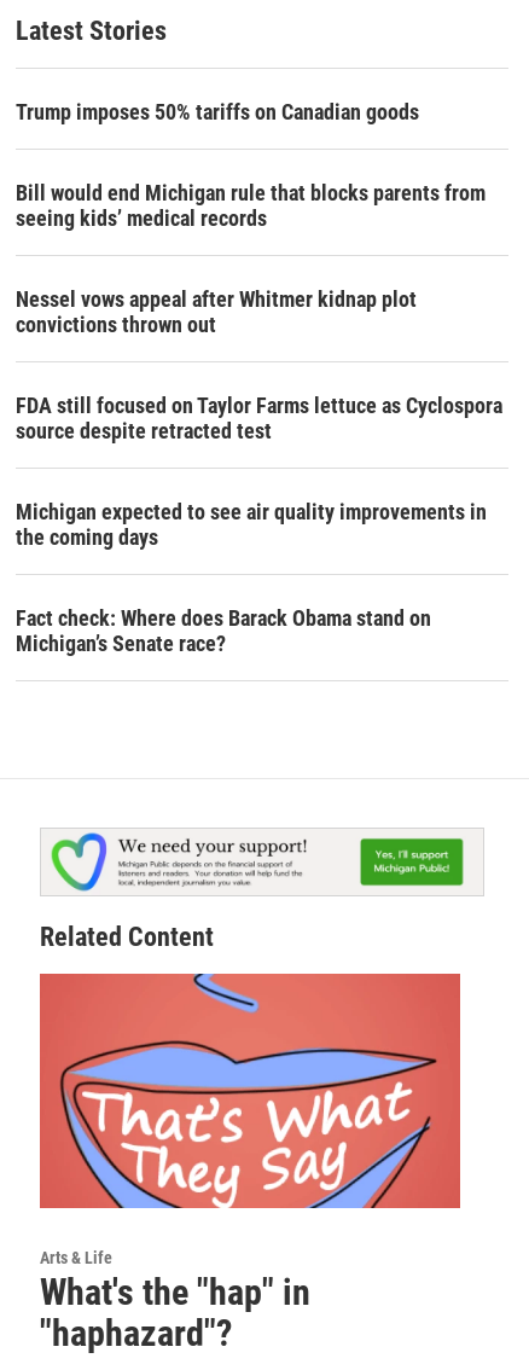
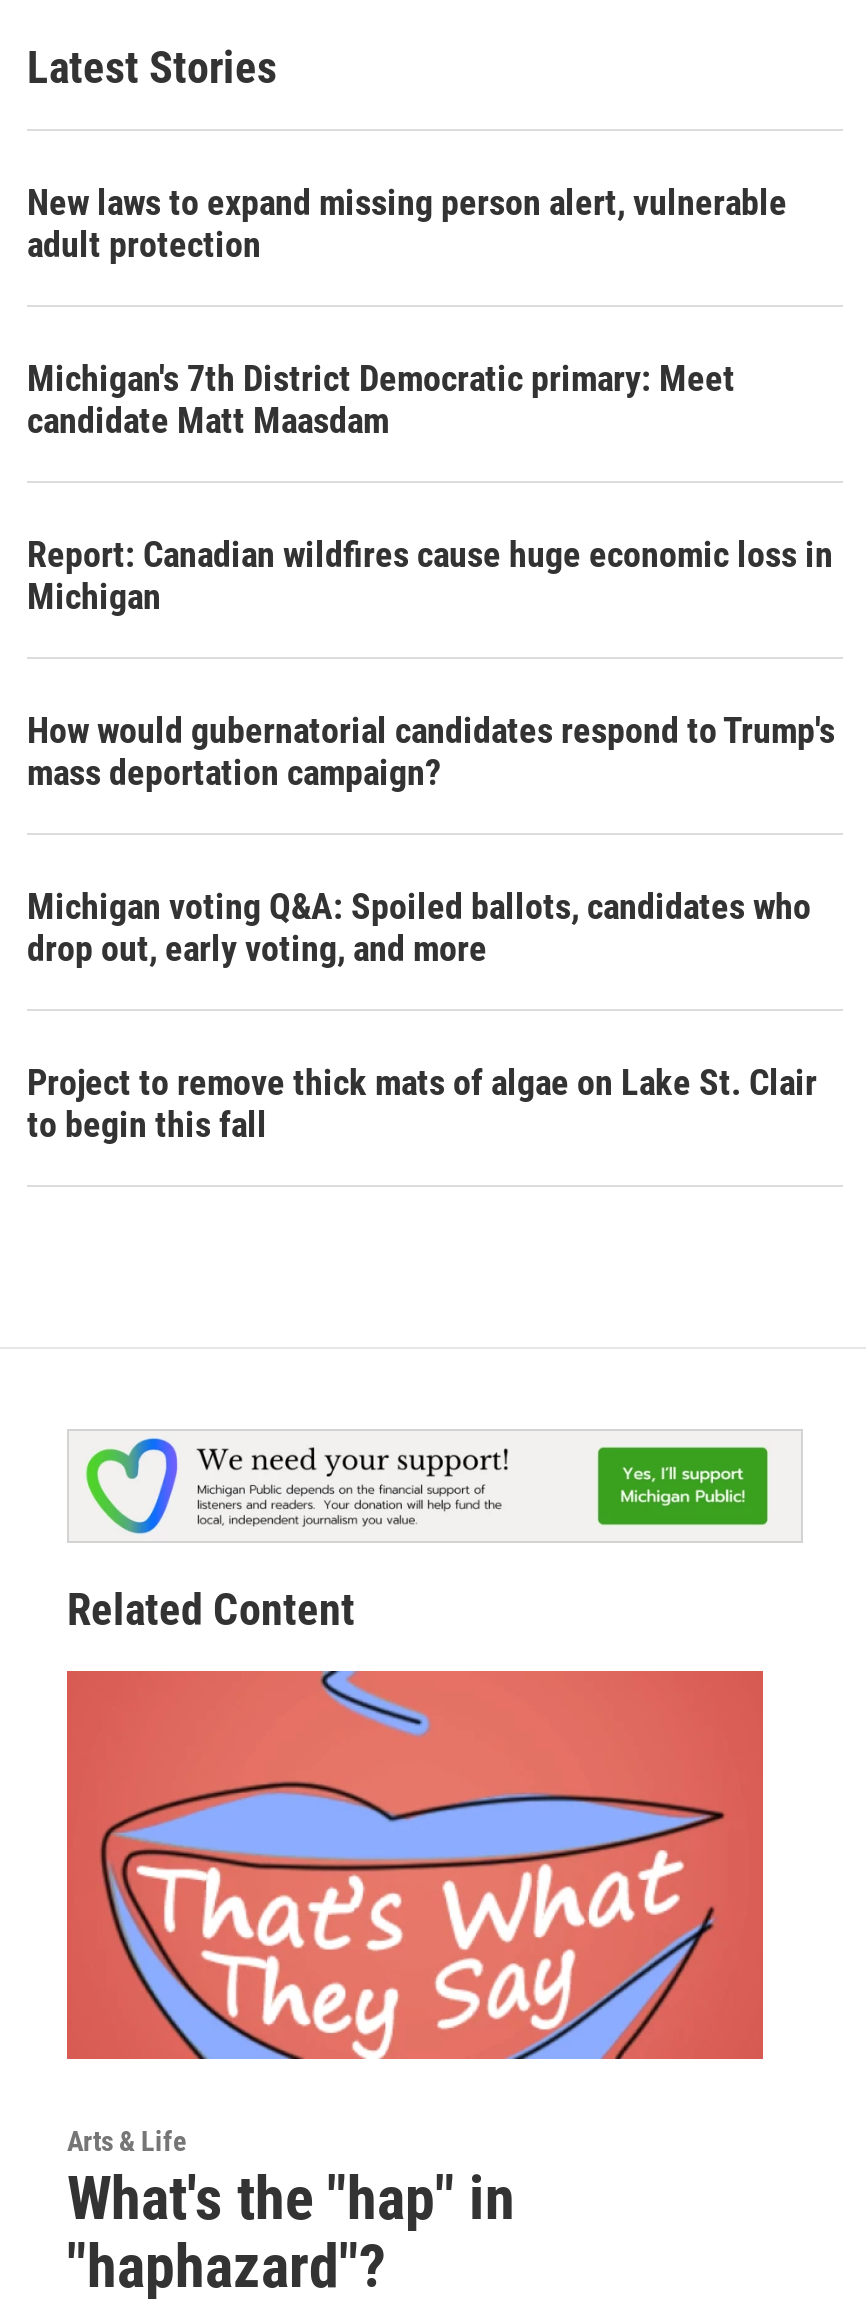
[16,99,419,124] Trump imposes 50% tariffs on Canadian goods -> [27,181,787,265] New laws to expand missing person alert, vulnerable | adult protection
[16,180,486,231] Bill would end Michigan rule that blocks parents from | seeing kids’ medical records -> [27,357,735,441] Michigan's 7th District Democratic primary: Meet | candidate Matt Maasdam
[16,286,417,337] Nessel vows appeal after Whitmer kidnap plot | convictions thrown out -> [27,533,833,617] Report: Canadian wildfires cause huge economic loss in | Michigan
[16,393,502,443] FDA still focused on Taylor Farms lettuce as Cyclospora | source despite retracted test -> [27,709,835,793] How would gubernatorial candidates respond to Trump's | mass deportation campaign?
[16,499,487,550] Michigan expected to see air quality improvements in | the coming days -> [27,885,811,969] Michigan voting Q&A: Spoiled ballots, candidates who | drop out, early voting, and more
[16,605,431,656] Fact check: Where does Barack Obama stand on | Michigan’s Senate race? -> [27,1061,817,1145] Project to remove thick mats of algae on Lake St. Clair | to begin this fall

